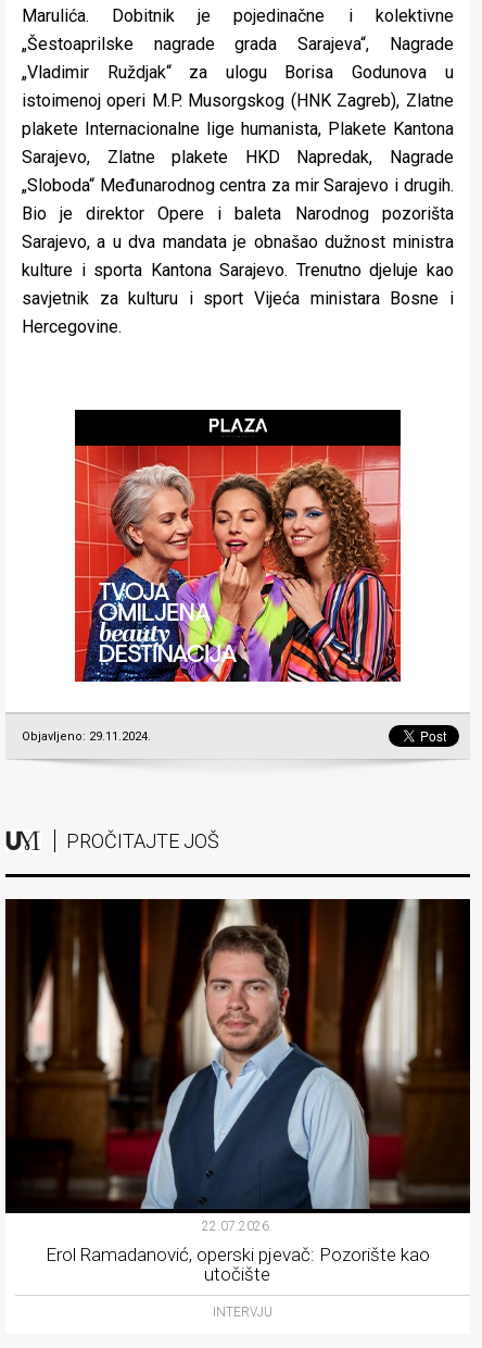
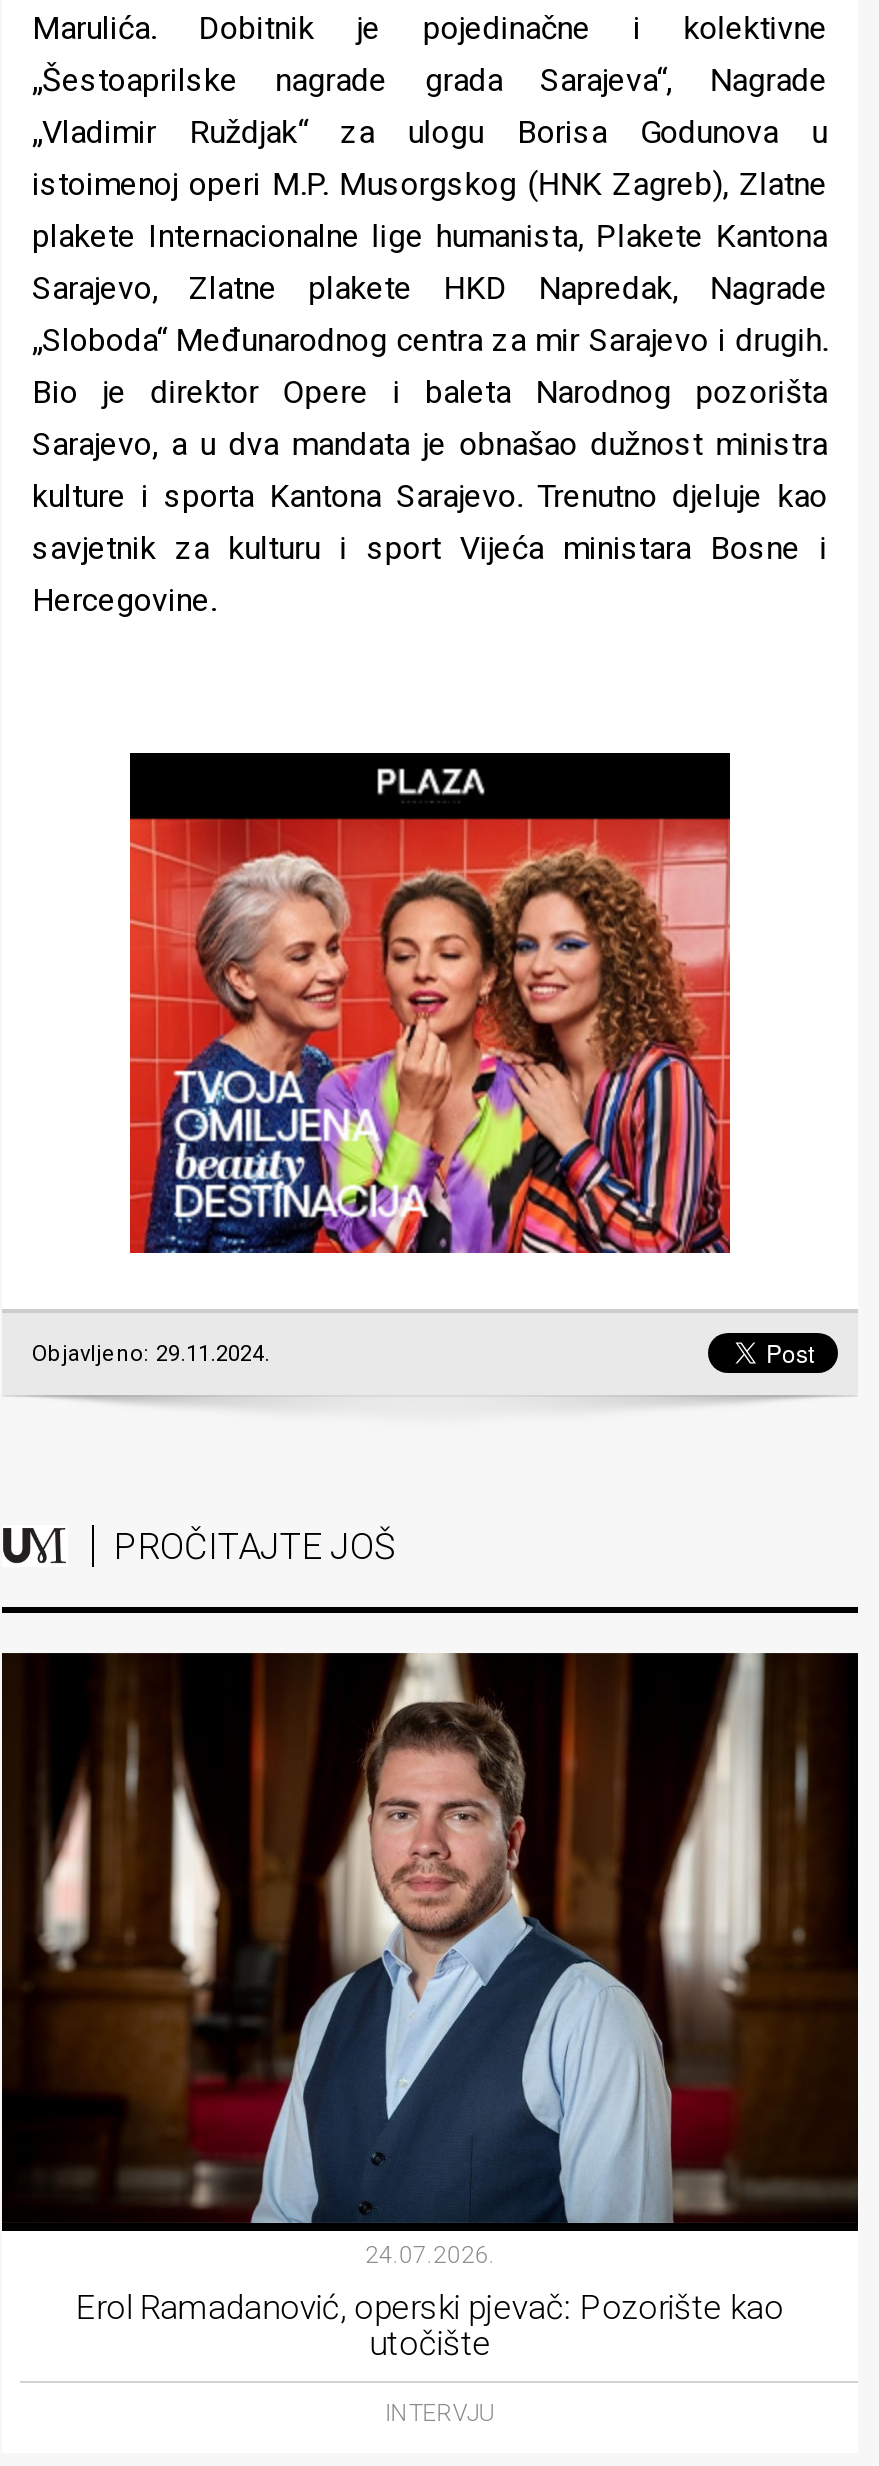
[202,1219,273,1234] 22.07.2026. -> [365,2242,495,2270] 24.07.2026.

